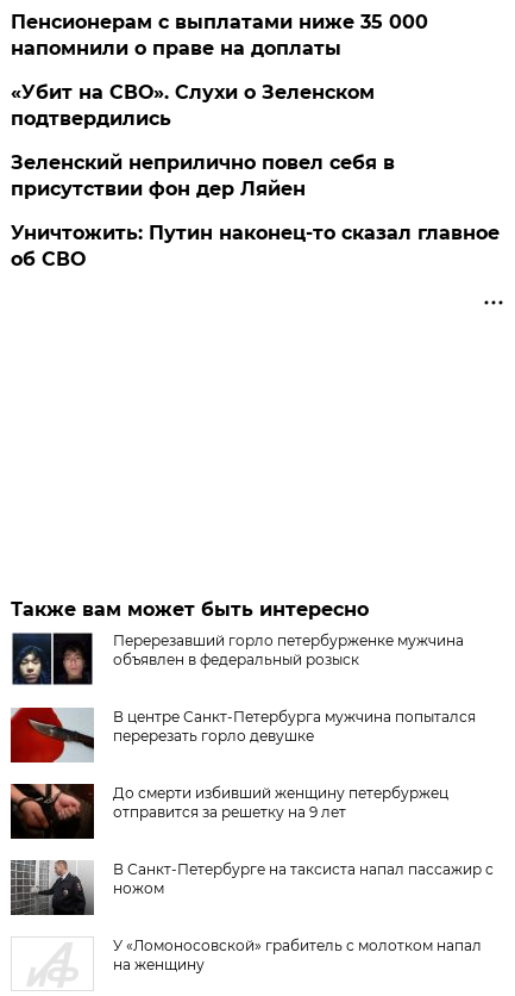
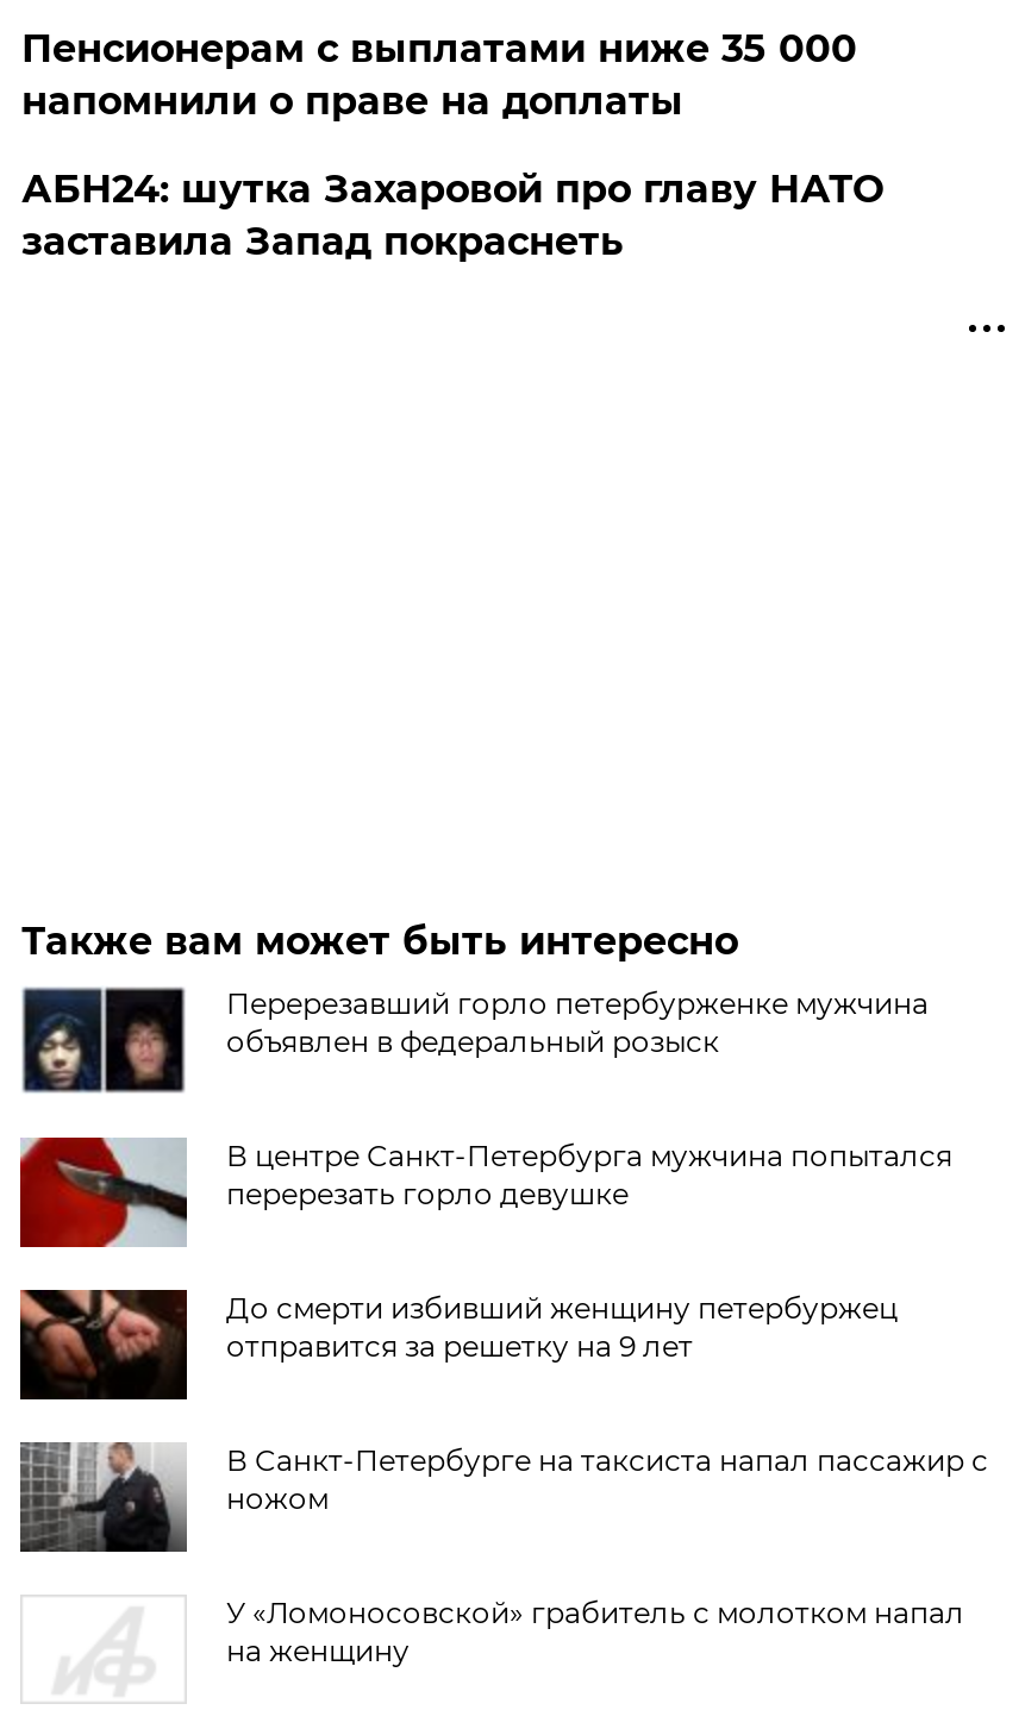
[11,81,500,270] «Убит на СВО». Слухи о Зеленском | подтвердились | Зеленский неприлично повел cебя в | присутствии фон дер Ляйен | Уничтожить: Путин наконец-то сказал главное | об СВО -> [21,166,883,264] АБН24: шутка Захаровой про главу НАТО | заставила Запад покраснеть

